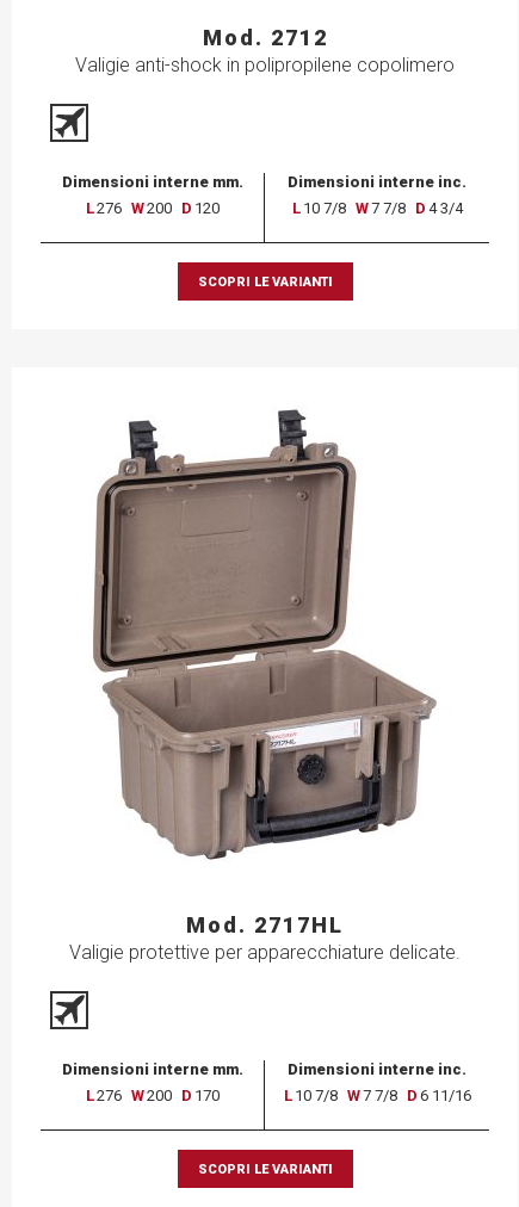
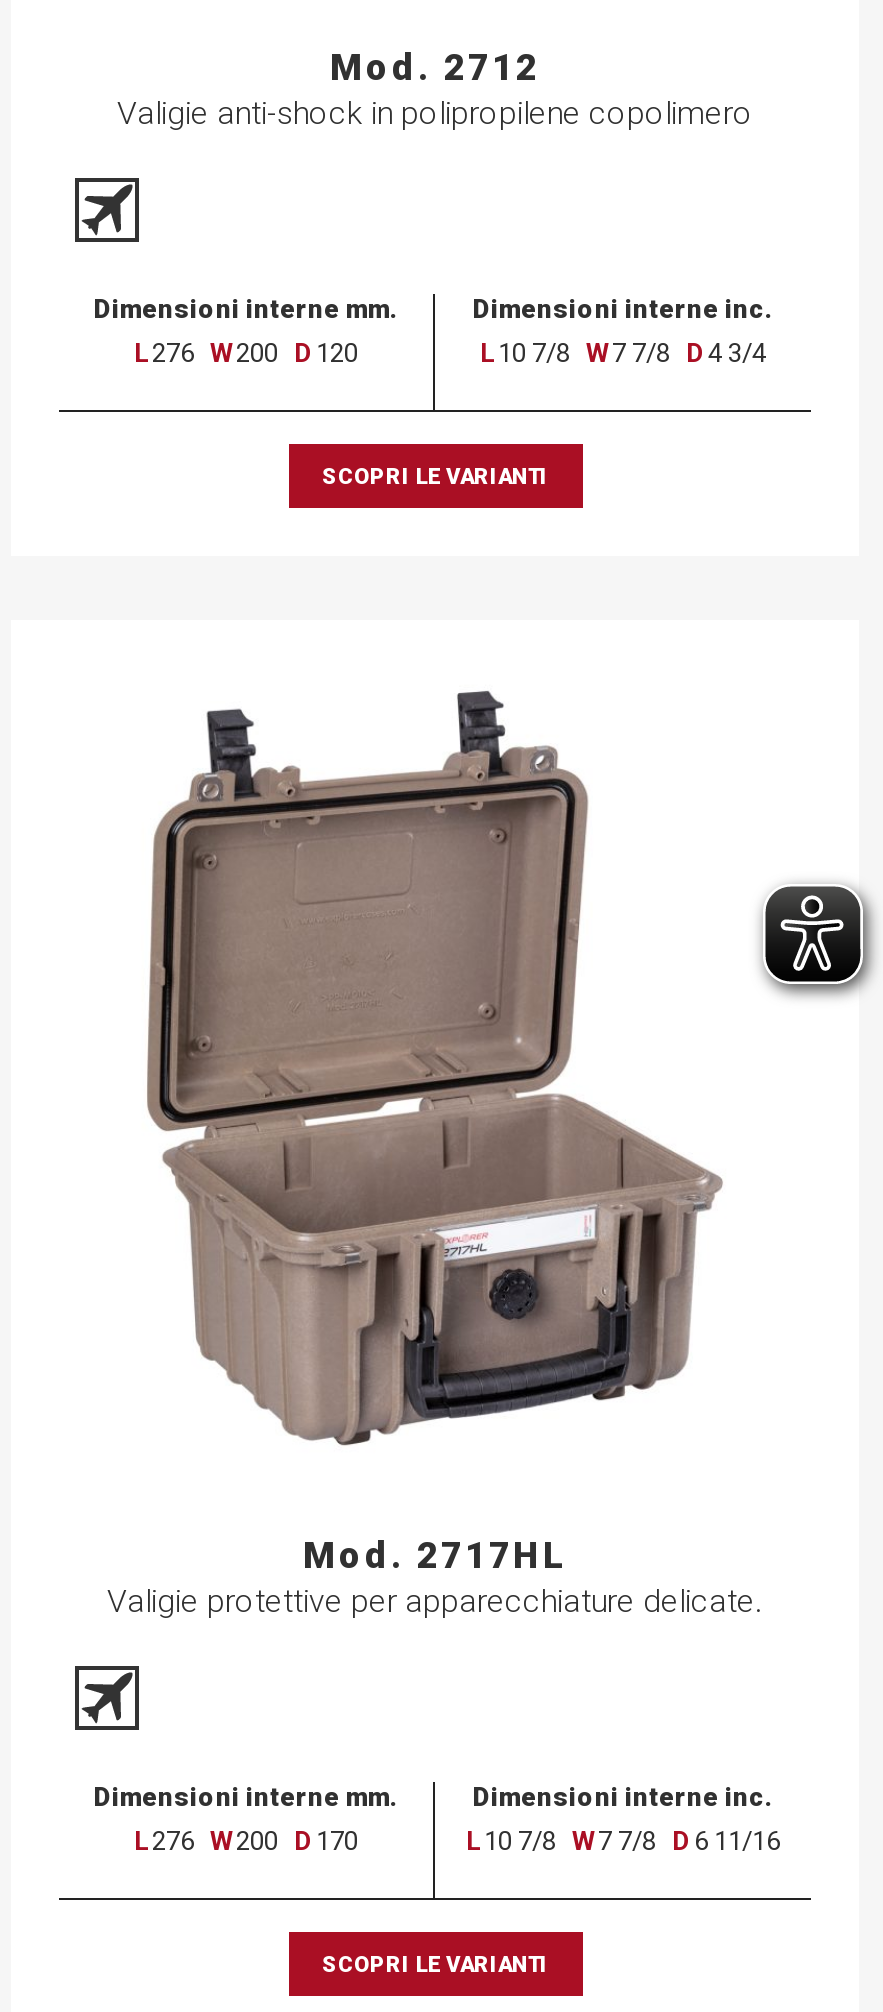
none -> [759,884,875,998] [image]

